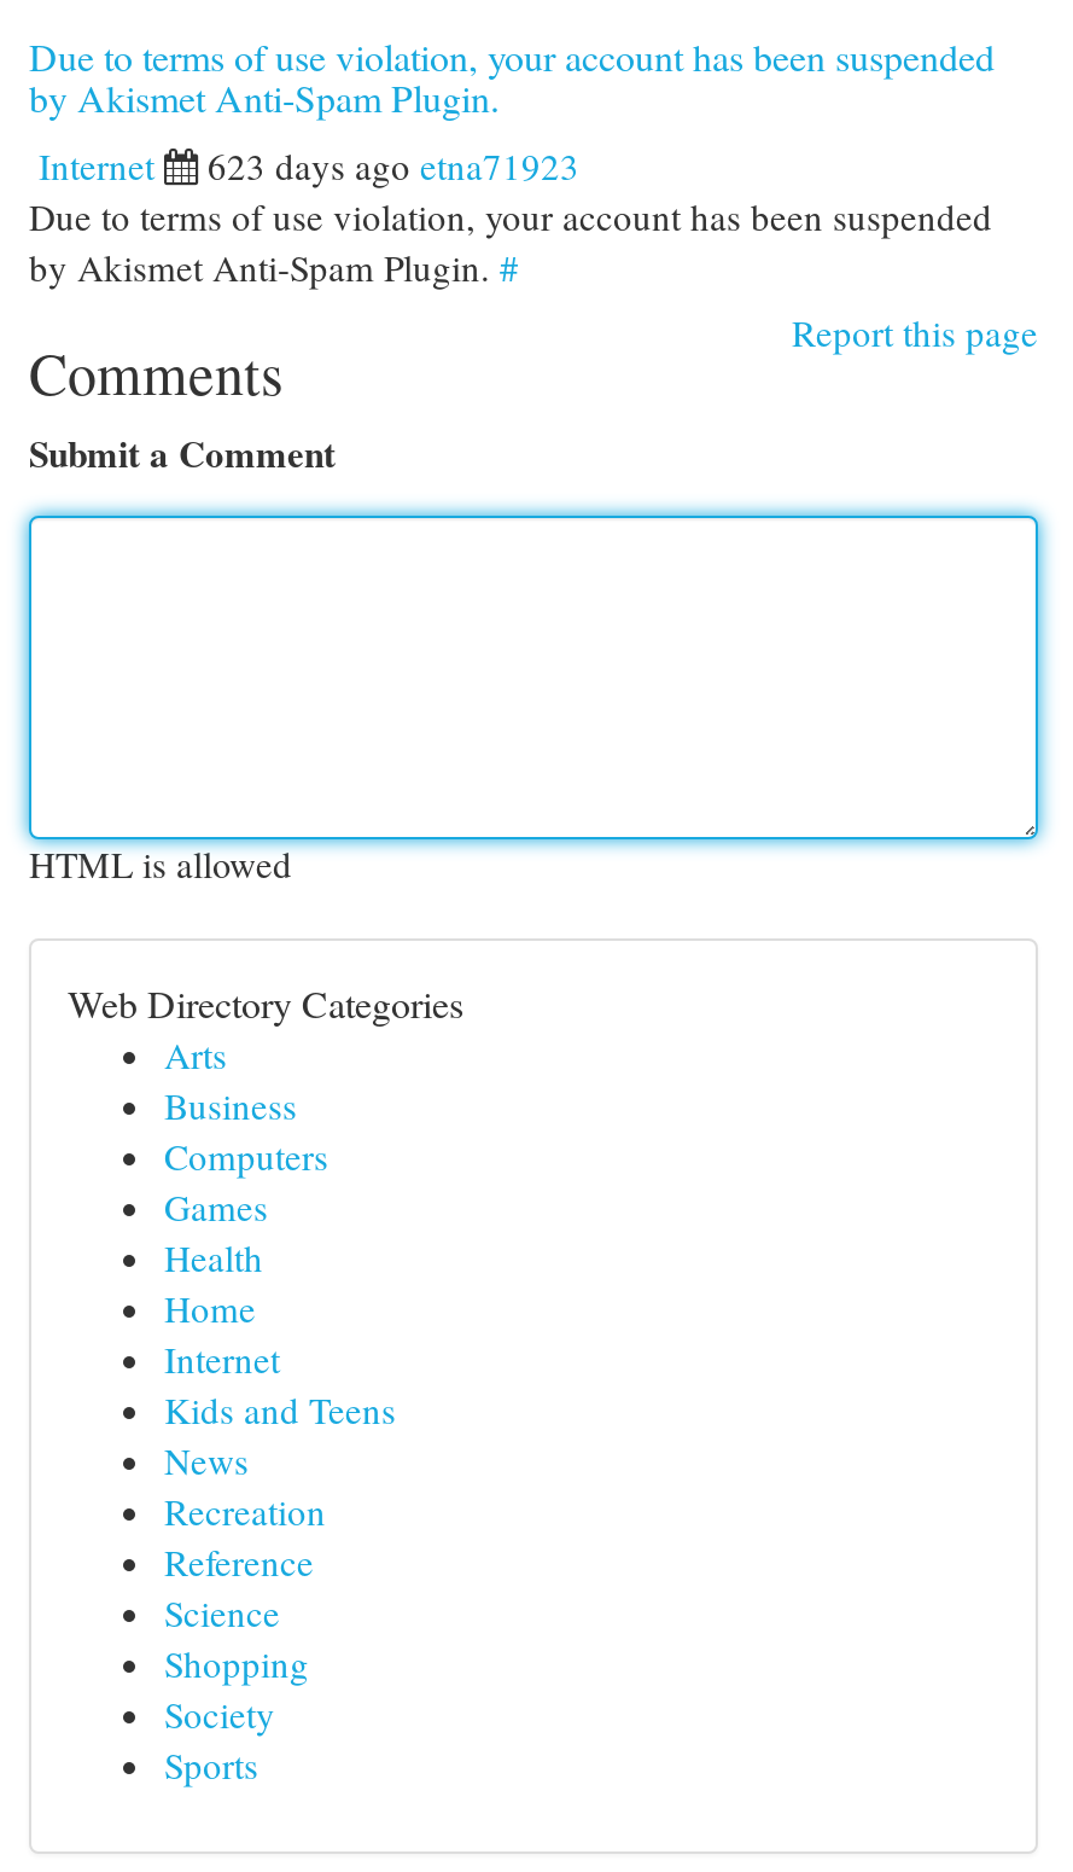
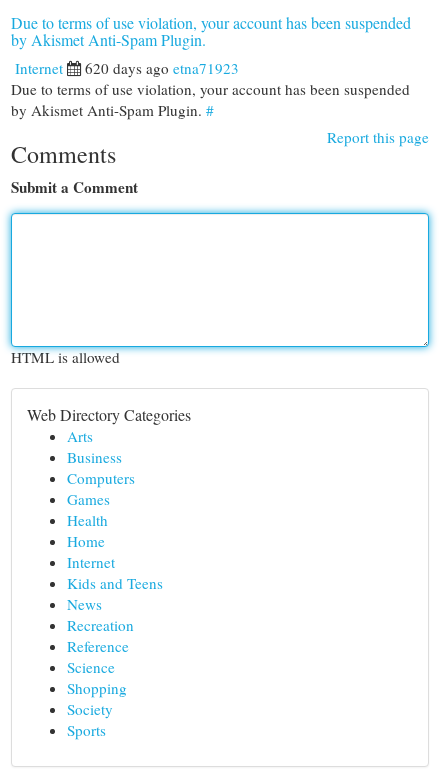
[39,141,579,190] Internet 623 days ago etna71923 -> [15,58,239,78] Internet 620 days ago etna71923

